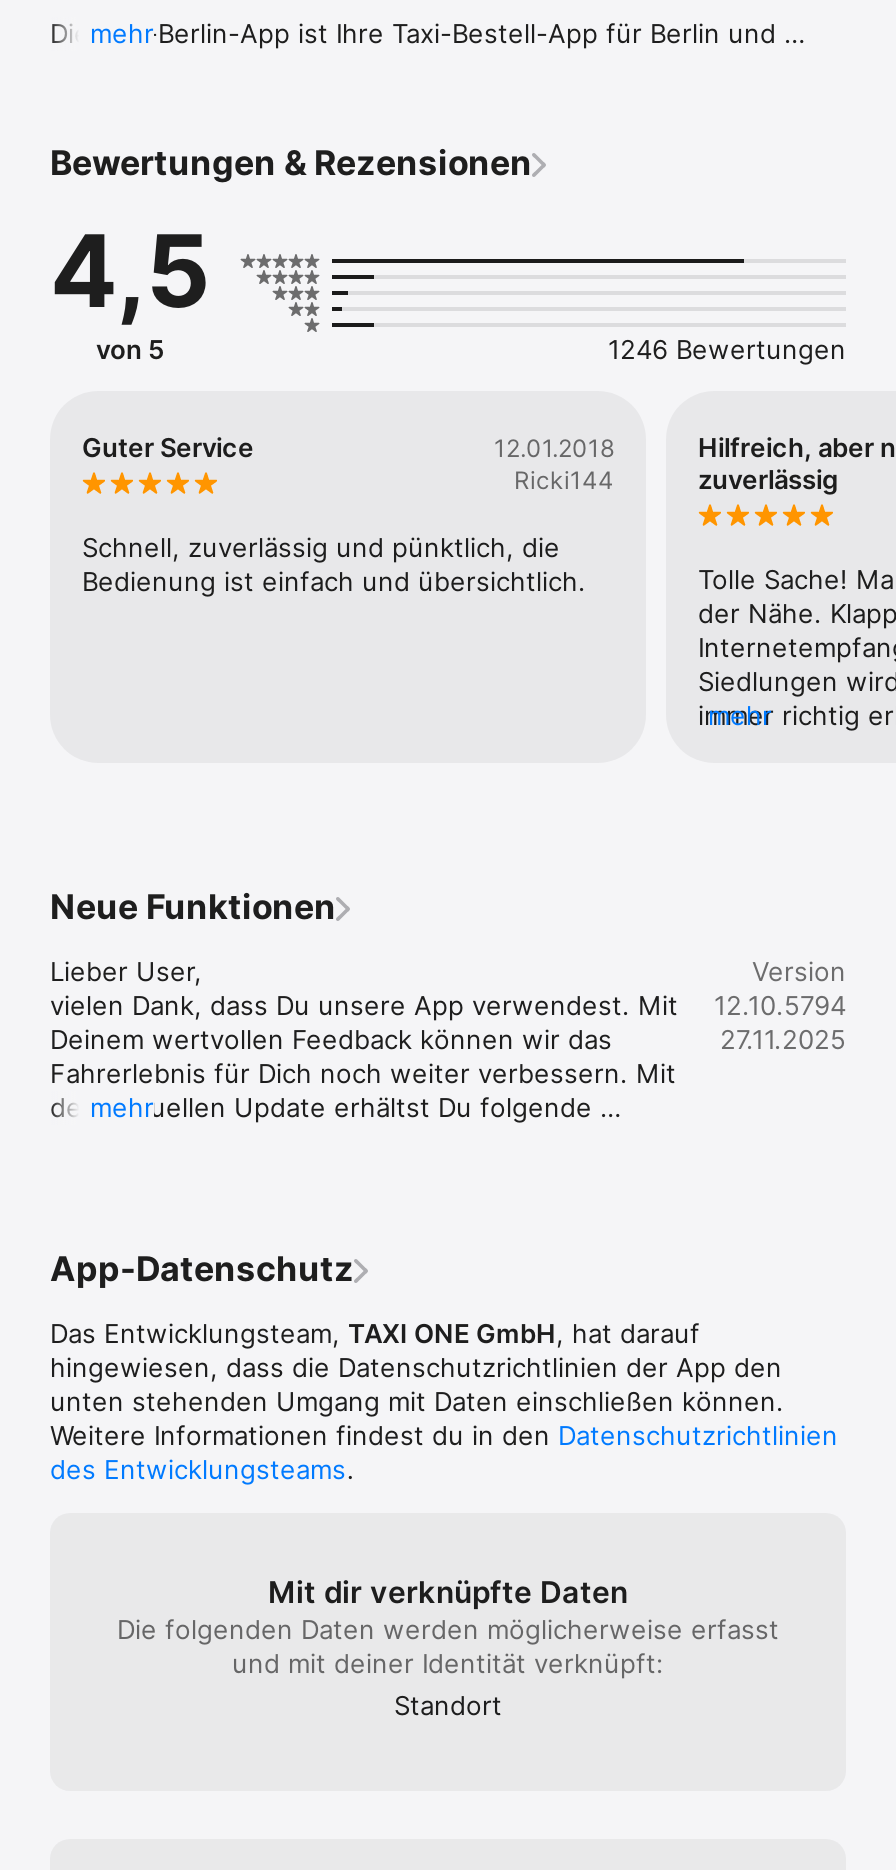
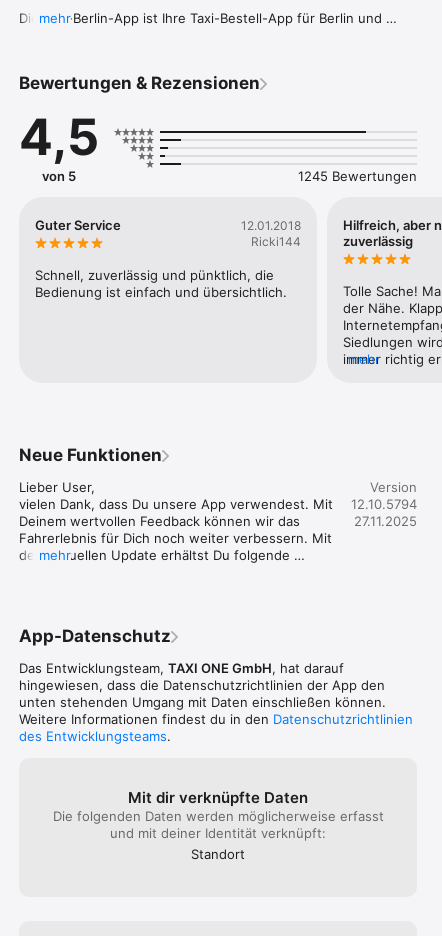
[608,333,846,365] 1246 Bewertungen -> [298,168,417,184] 1245 Bewertungen

